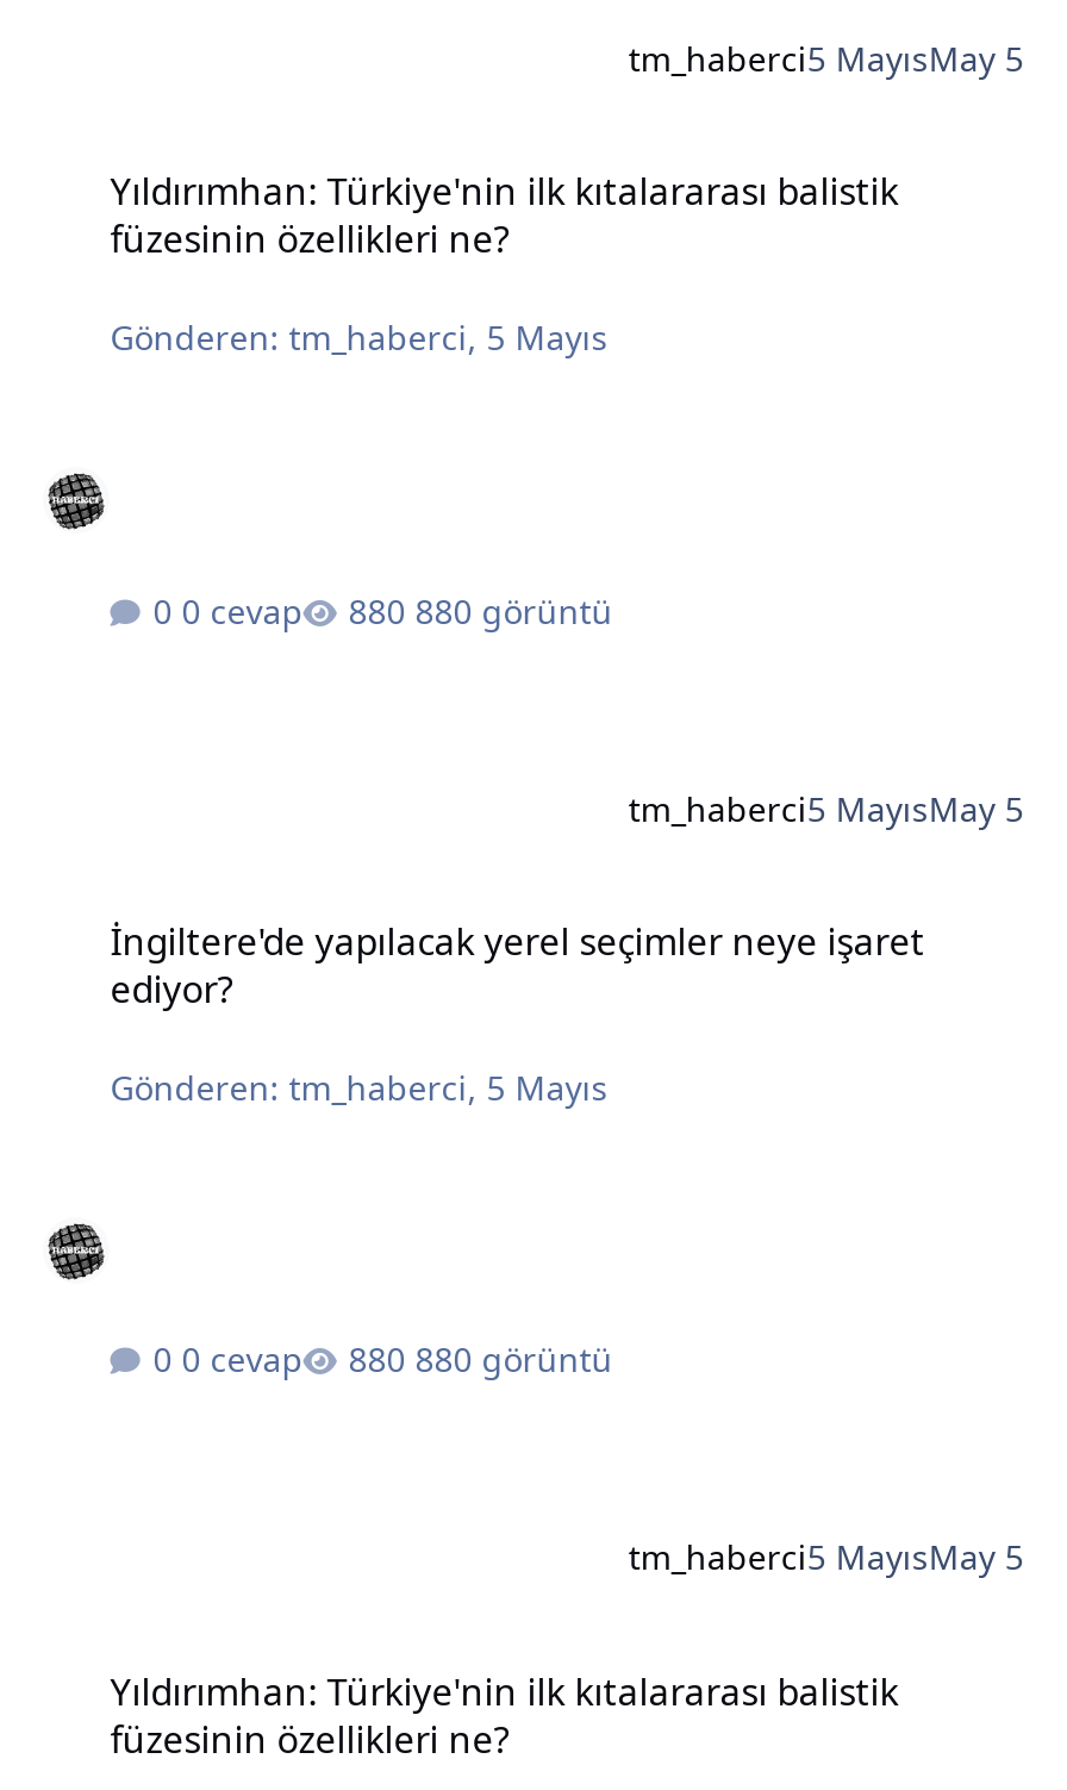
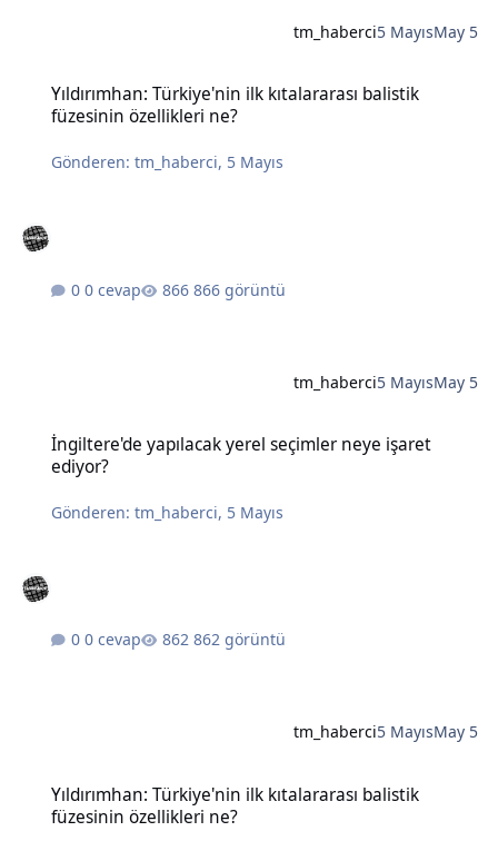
[415,587,613,632] 880 görüntü -> [194,279,286,300] 866 görüntü
[415,1337,613,1382] 880 görüntü -> [194,629,286,650] 862 görüntü

